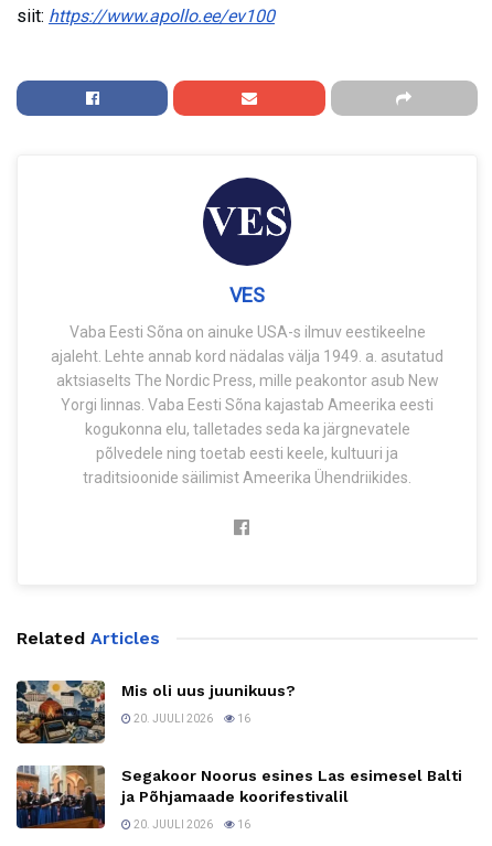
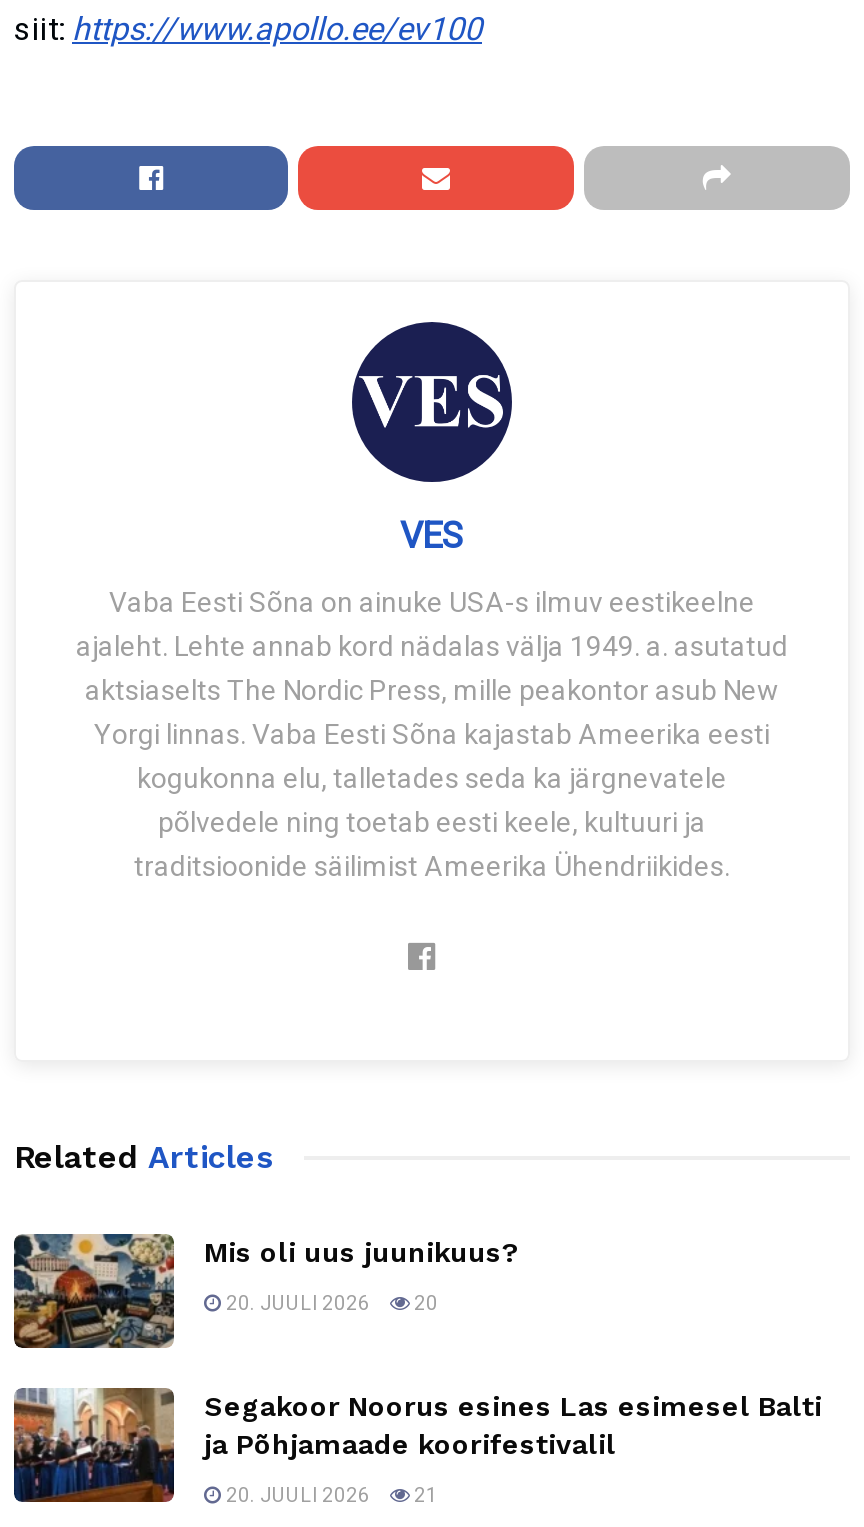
[131,712,250,724] 20. JUULI 2026 16 -> [222,1292,438,1314] 20. JUULI 2026 20
[131,818,250,831] 20. JUULI 2026 16 -> [222,1484,438,1506] 20. JUULI 2026 21

